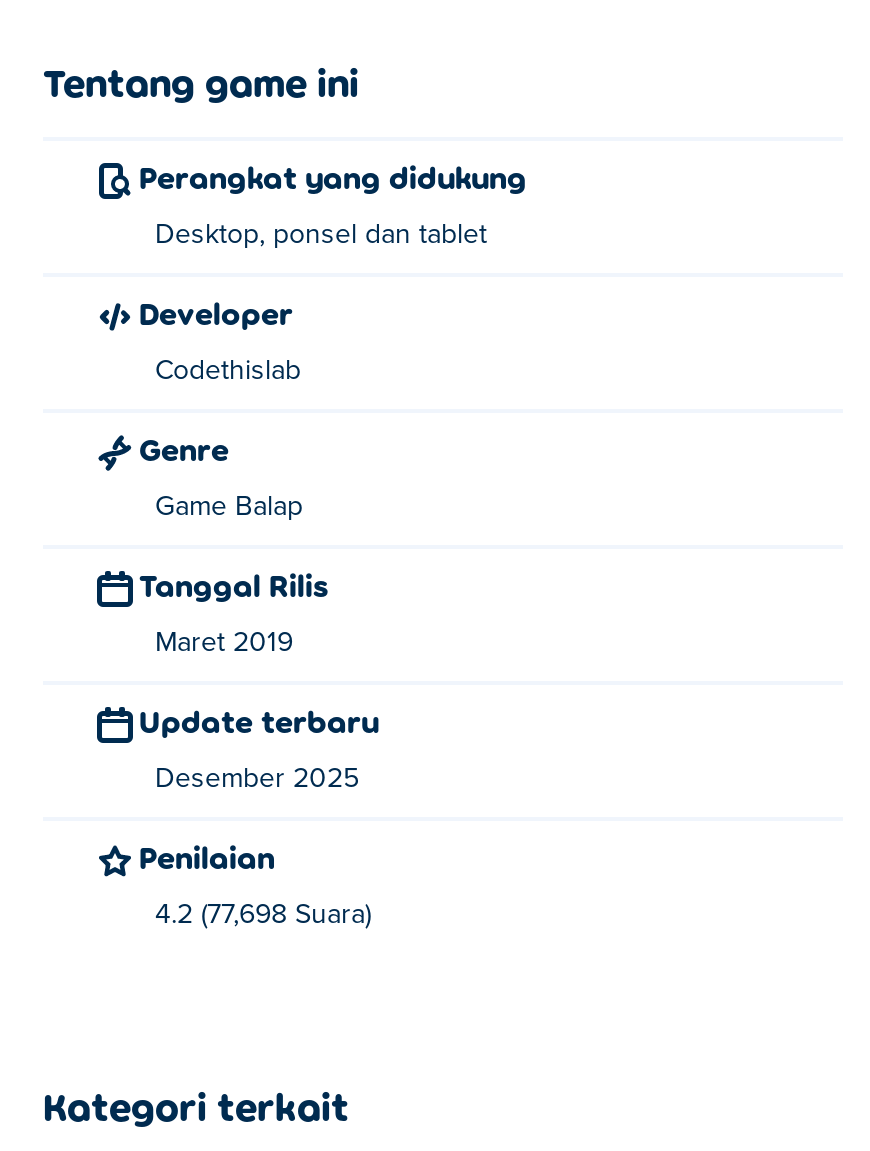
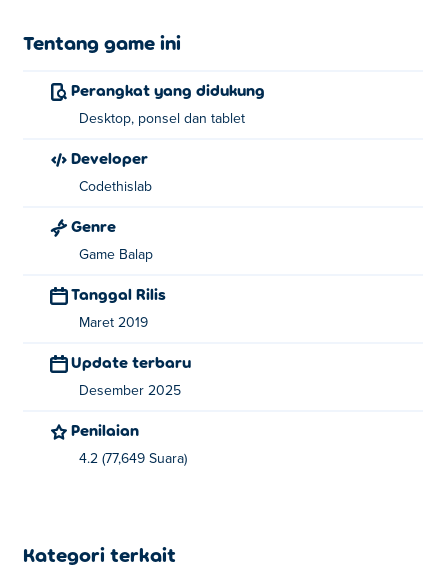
[155,901,371,929] 4.2 (77,698 Suara) -> [79,452,187,466] 4.2 (77,649 Suara)

